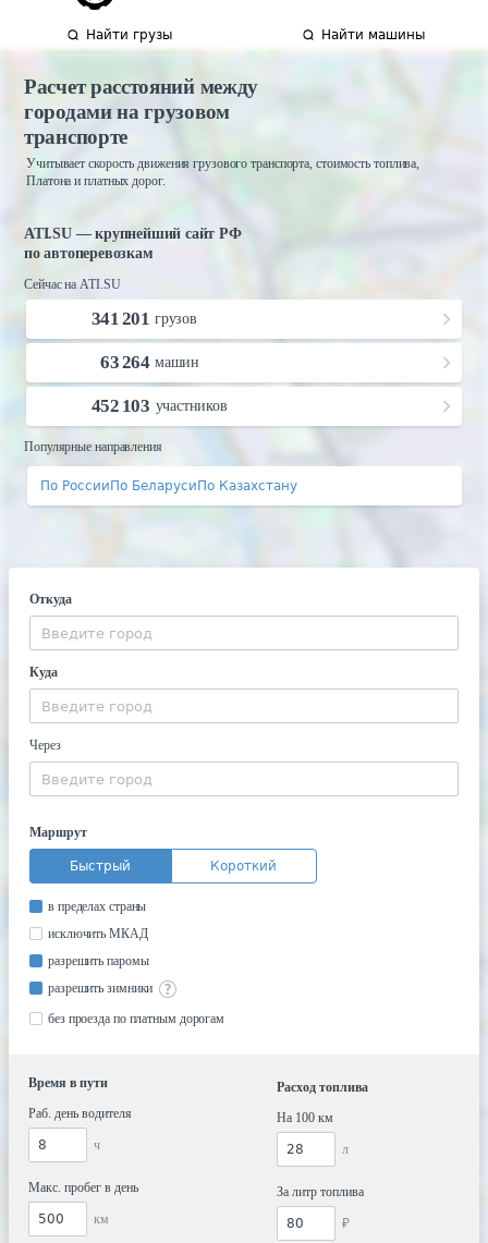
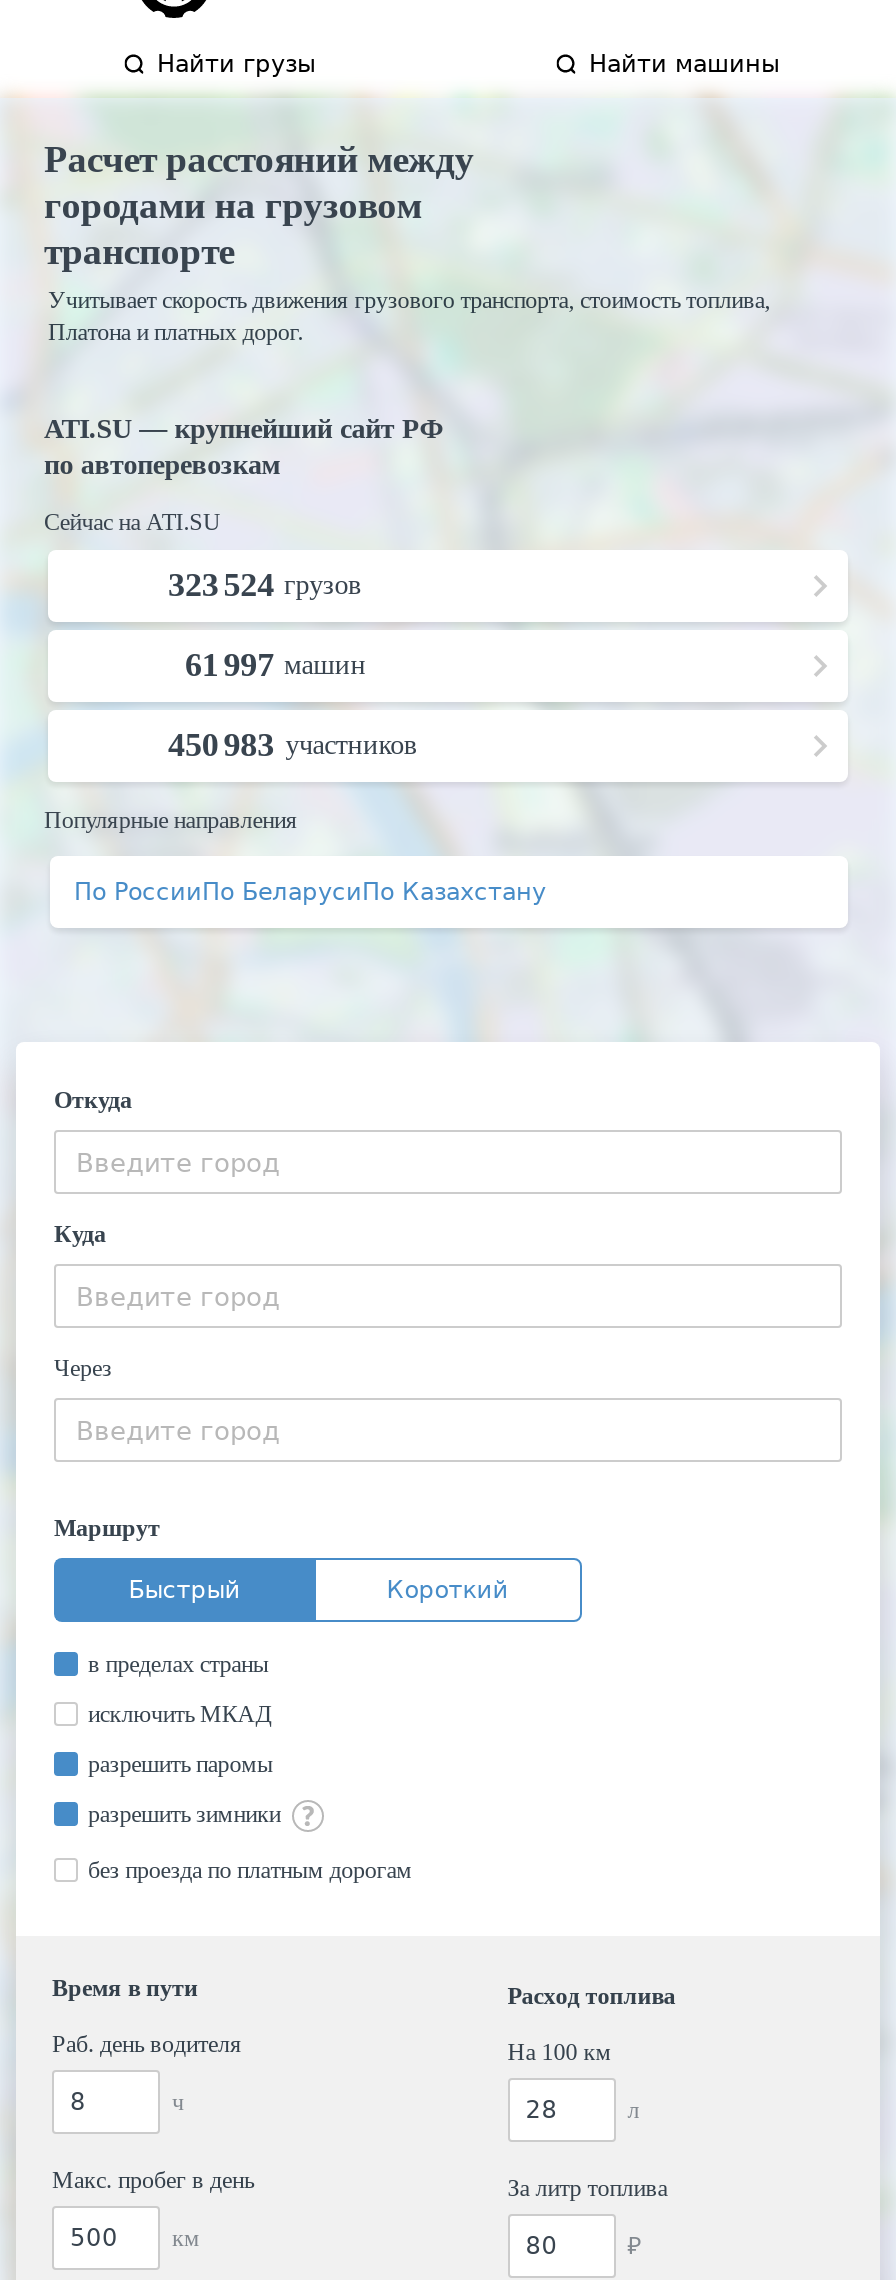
[91,308,197,329] 341 201 грузов -> [168,566,362,604] 323 524 грузов
[101,352,199,373] 63 264 машин -> [185,646,366,684] 61 997 машин
[91,395,227,416] 452 103 участников -> [168,726,417,764] 450 983 участников

